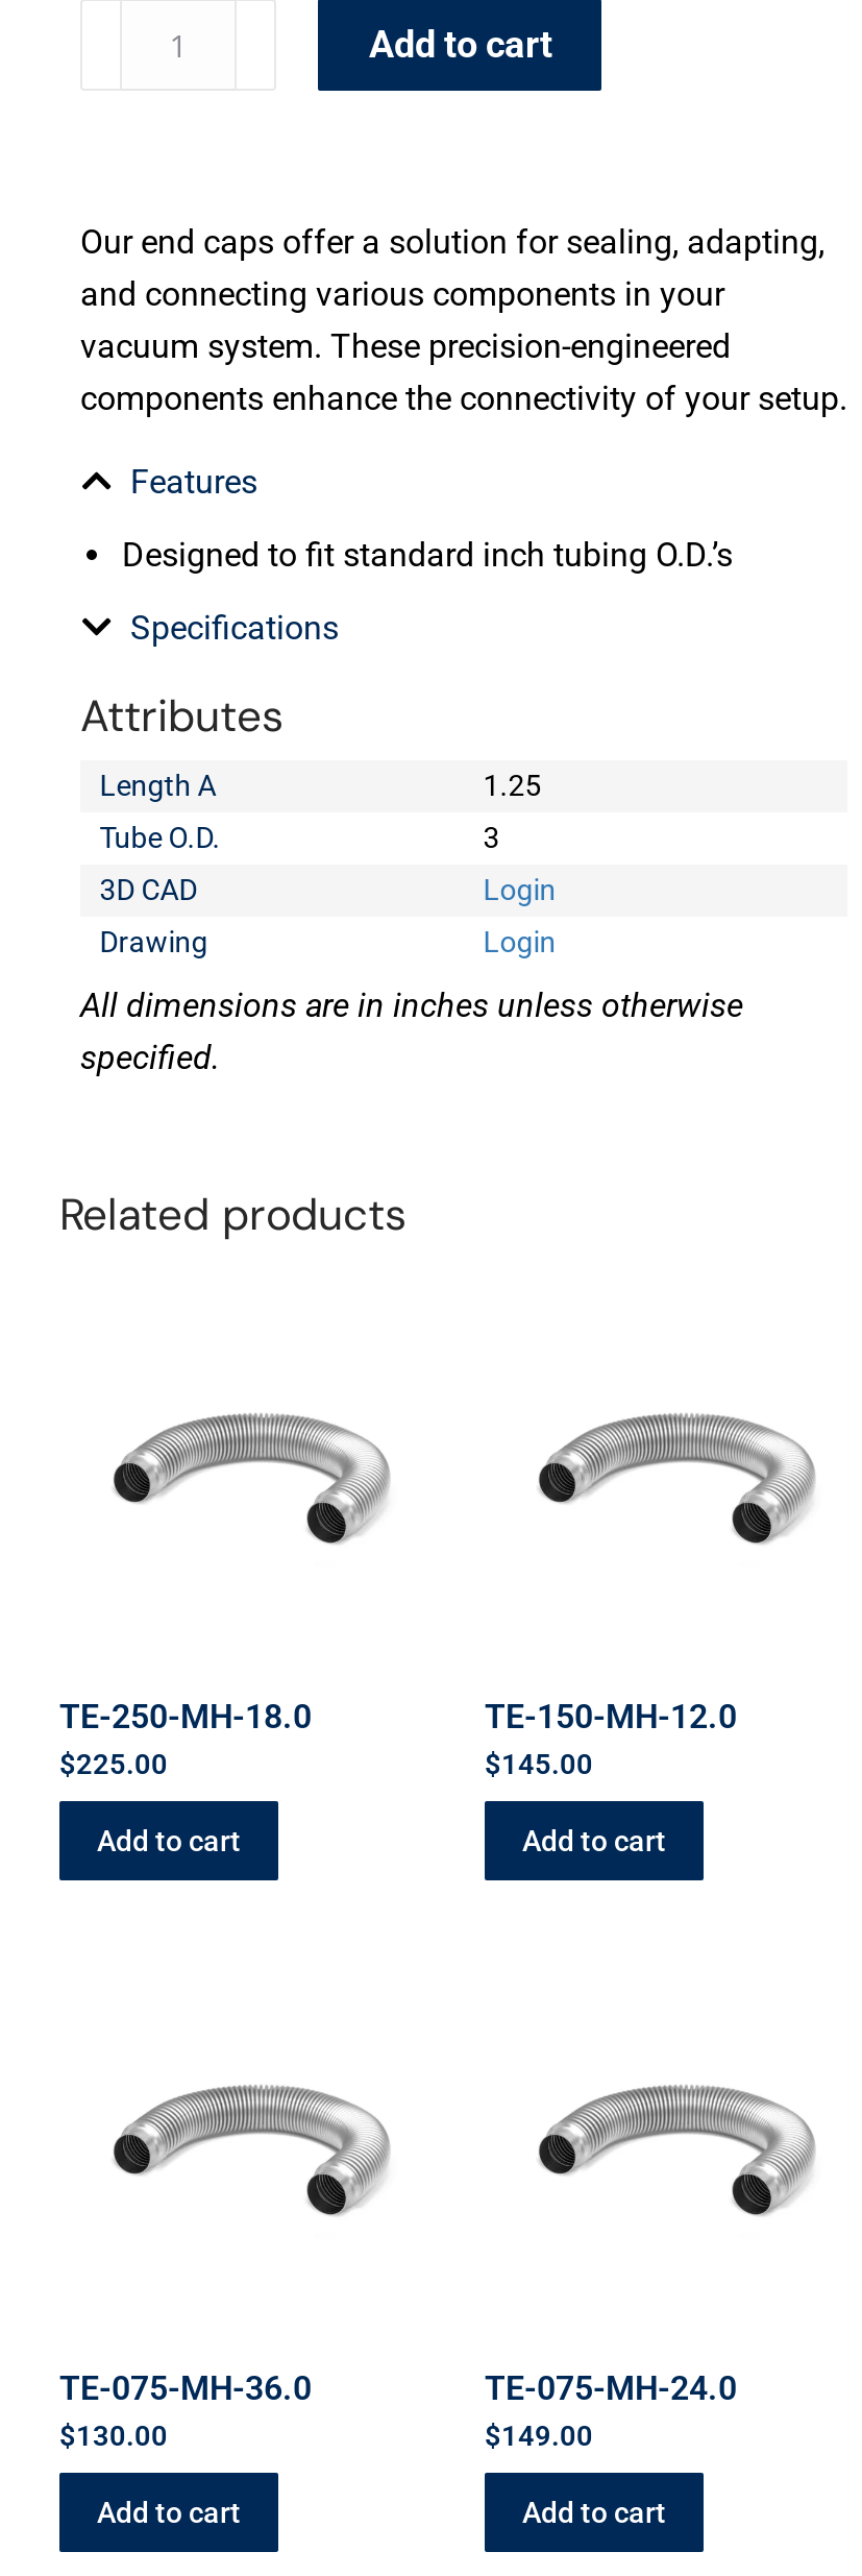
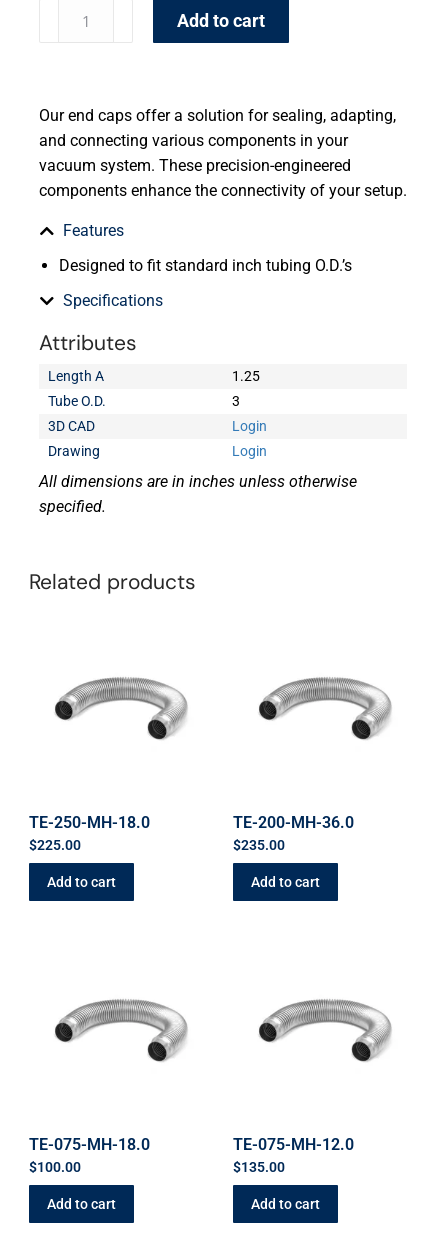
[485,1697,737,1780] TE-150-MH-12.0 | $145.00 -> [233,813,354,853] TE-200-MH-36.0 | $235.00
[59,2368,312,2452] TE-075-MH-36.0 | $130.00 -> [29,1135,150,1175] TE-075-MH-18.0 | $100.00
[485,2368,737,2452] TE-075-MH-24.0 | $149.00 -> [233,1135,354,1175] TE-075-MH-12.0 | $135.00

